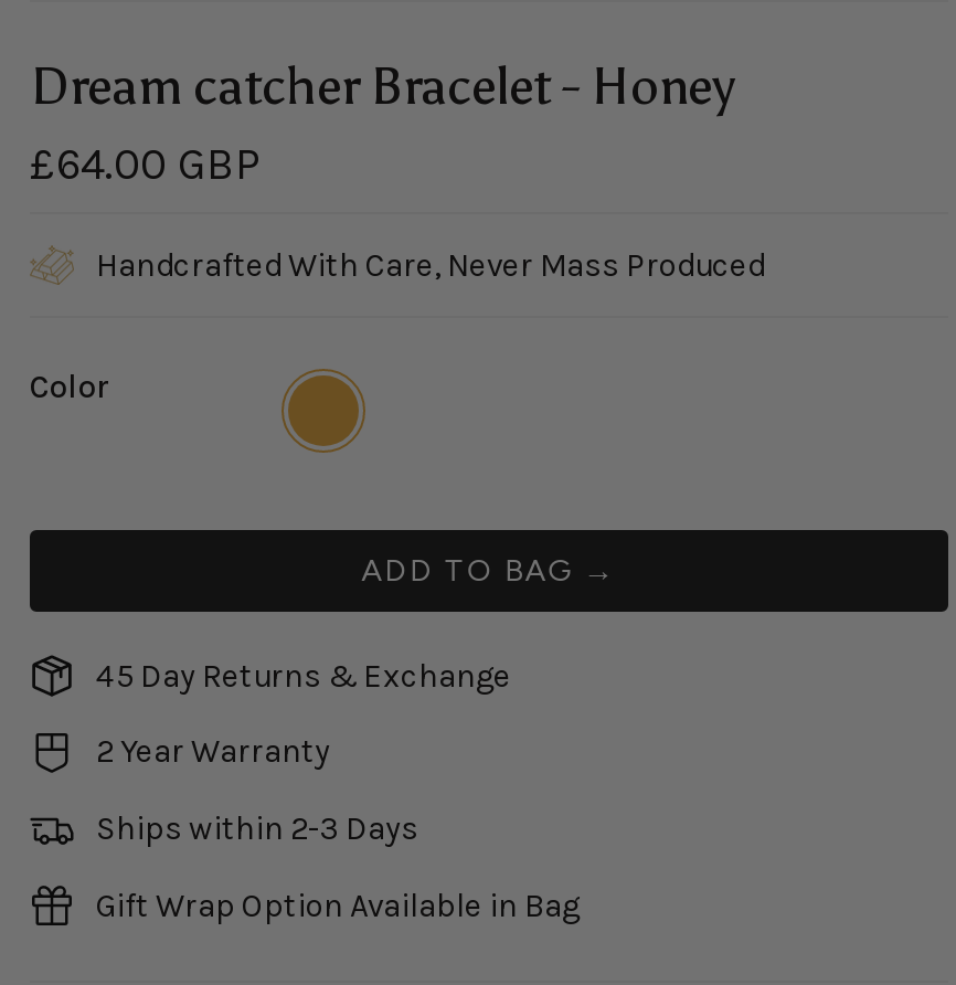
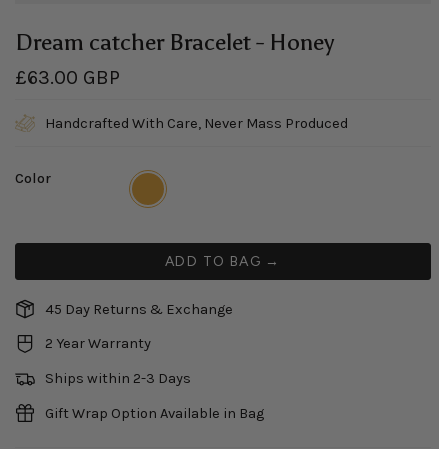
[30,140,259,191] £64.00 GBP -> [15,66,120,89] £63.00 GBP

